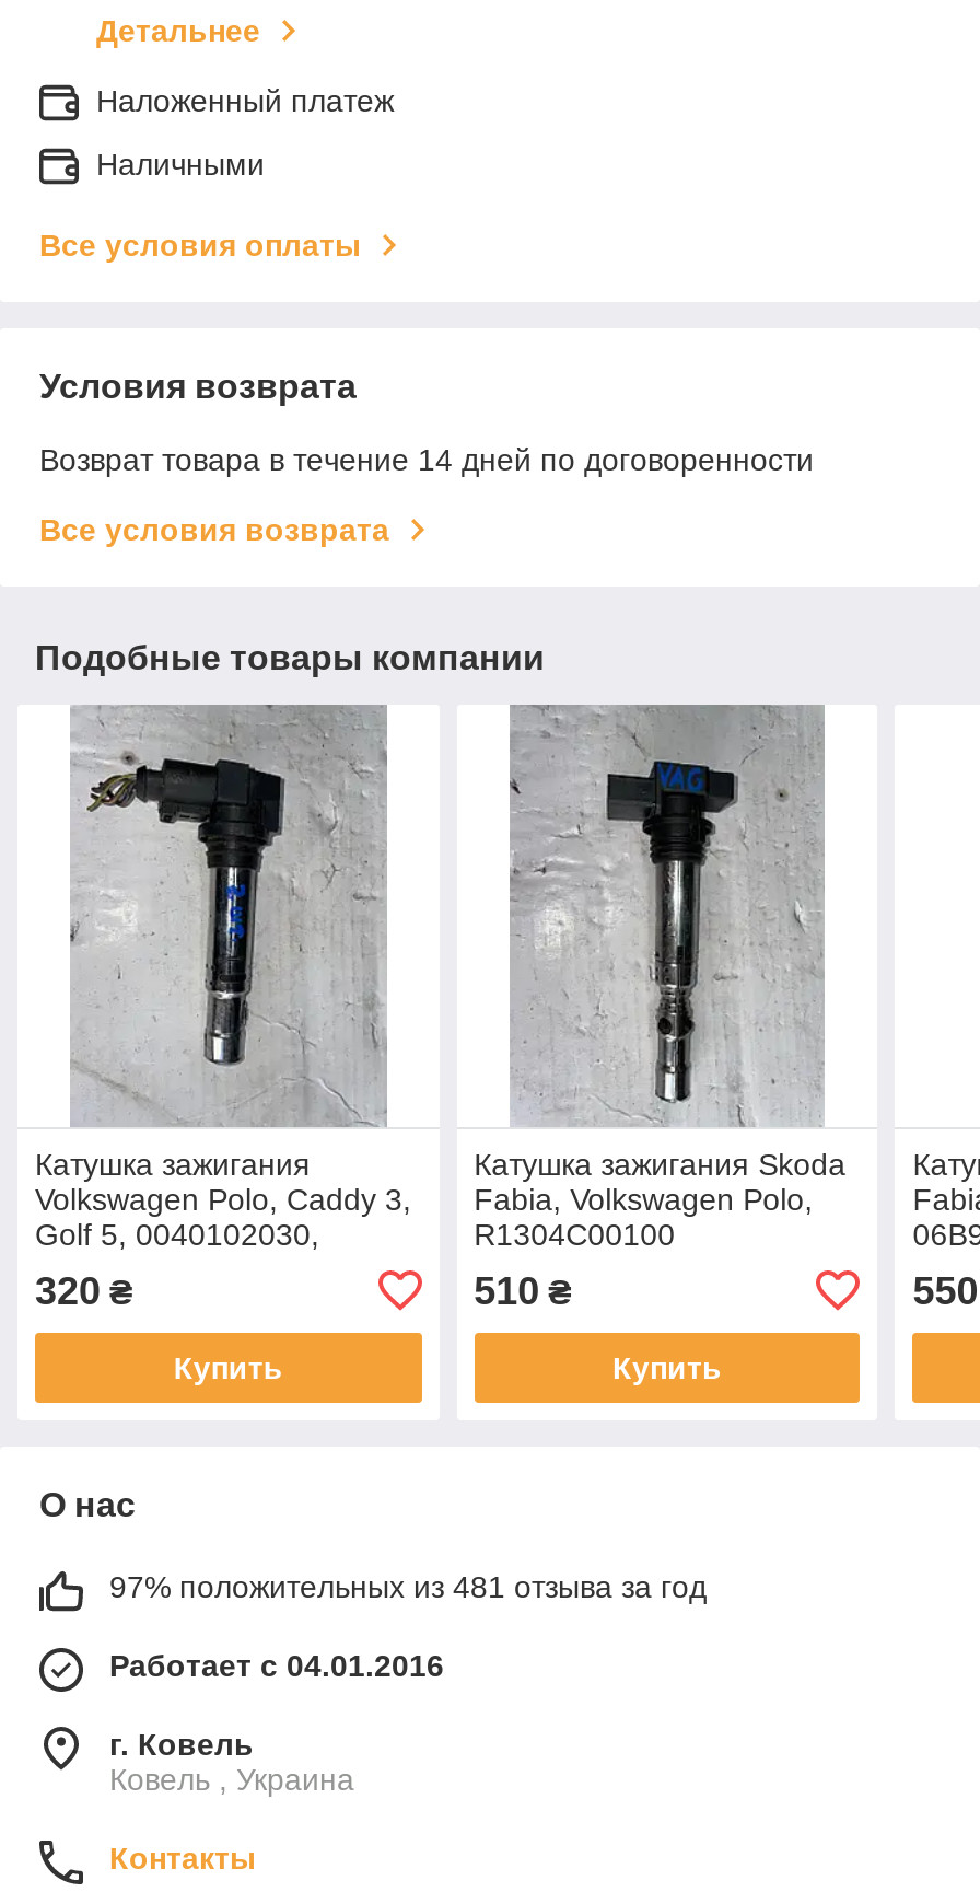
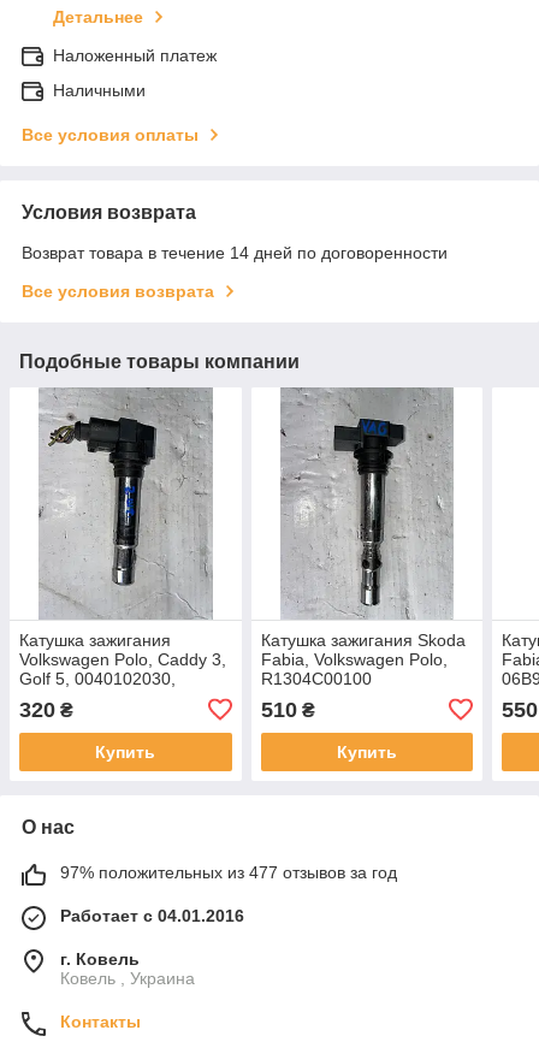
[109,1569,707,1604] 97% положительных из 481 отзыва за год -> [60,862,397,882] 97% положительных из 477 отзывов за год

